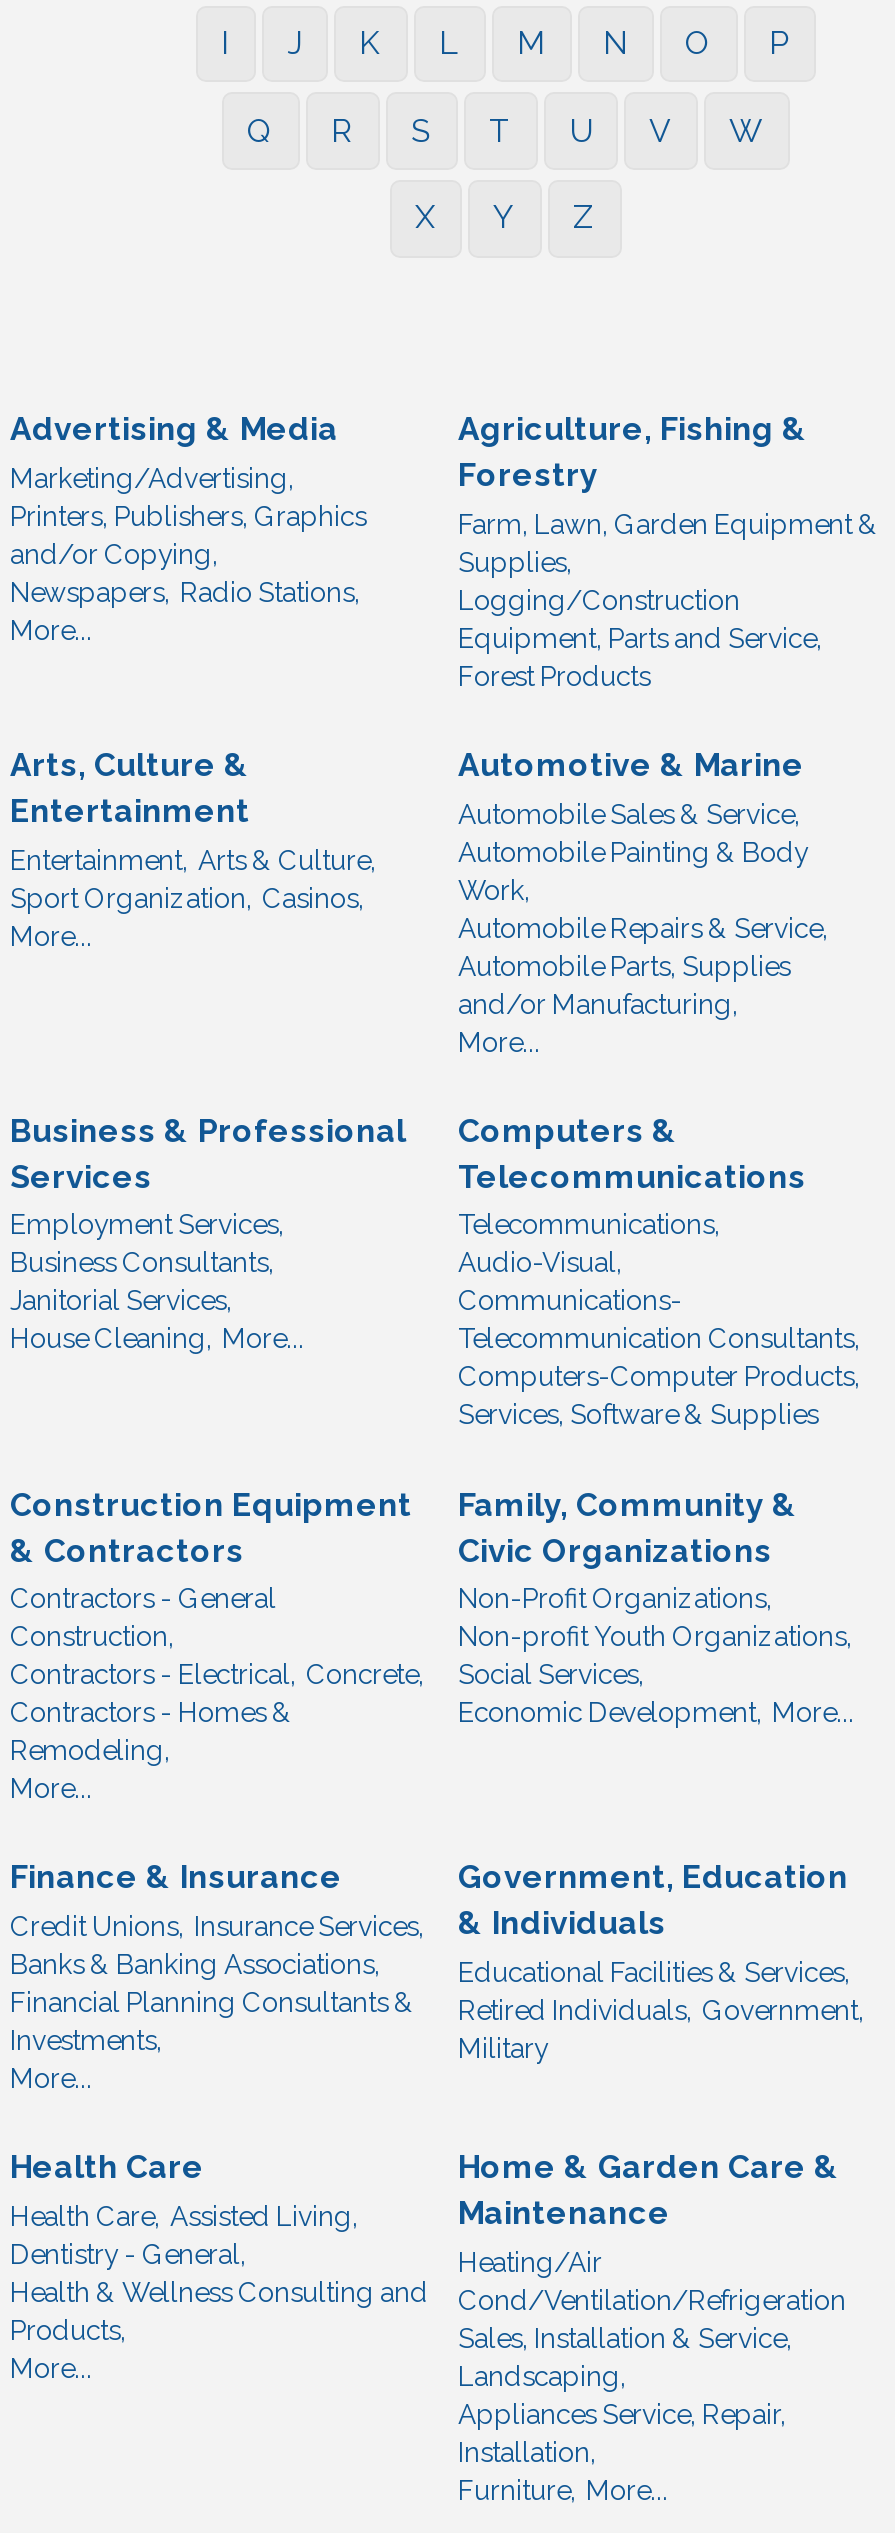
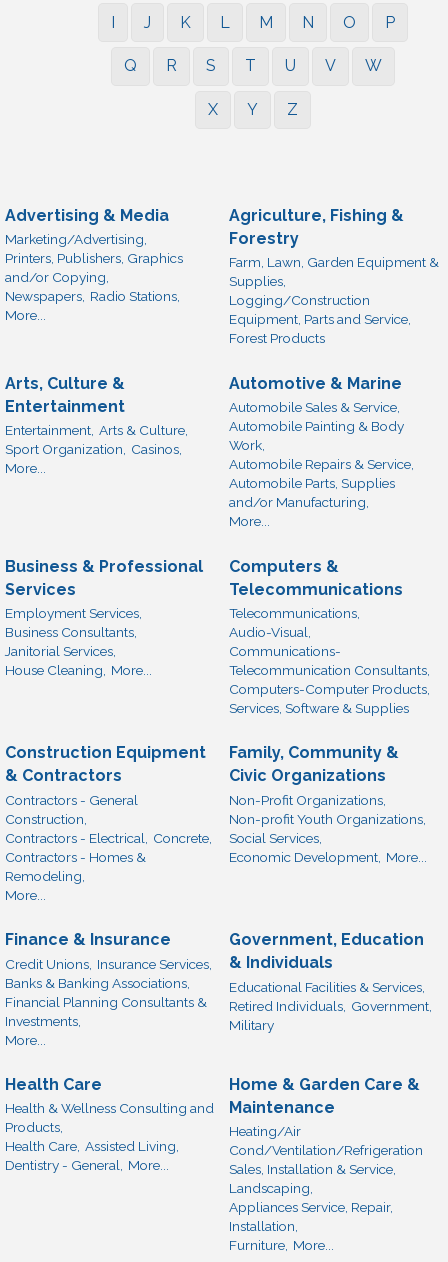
moved [10,2199,358,2231] -> [5,1138,179,1154]: Health Care, Assisted Living,
[10,2237,246,2269] Dentistry - General, -> none
moved [10,2275,428,2345] -> [5,1100,214,1135]: Health & Wellness Consulting and | Products,
[10,2351,92,2383] More... -> [5,1157,169,1173] Dentistry - General, More...

